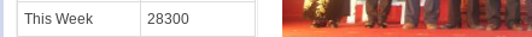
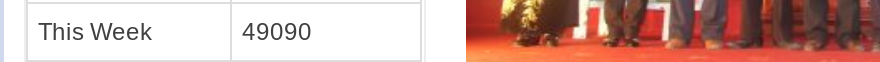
[147,11,189,27] 28300 -> [242,18,312,46] 49090

